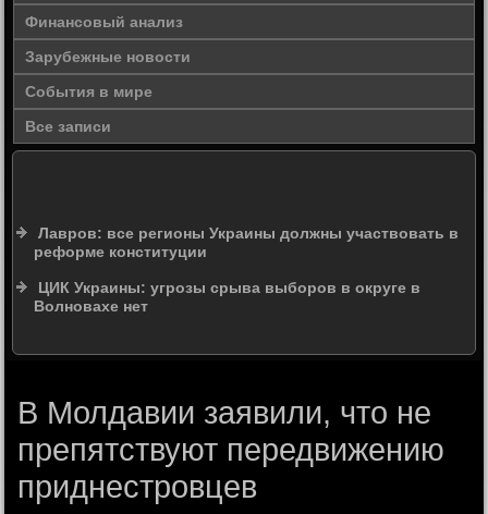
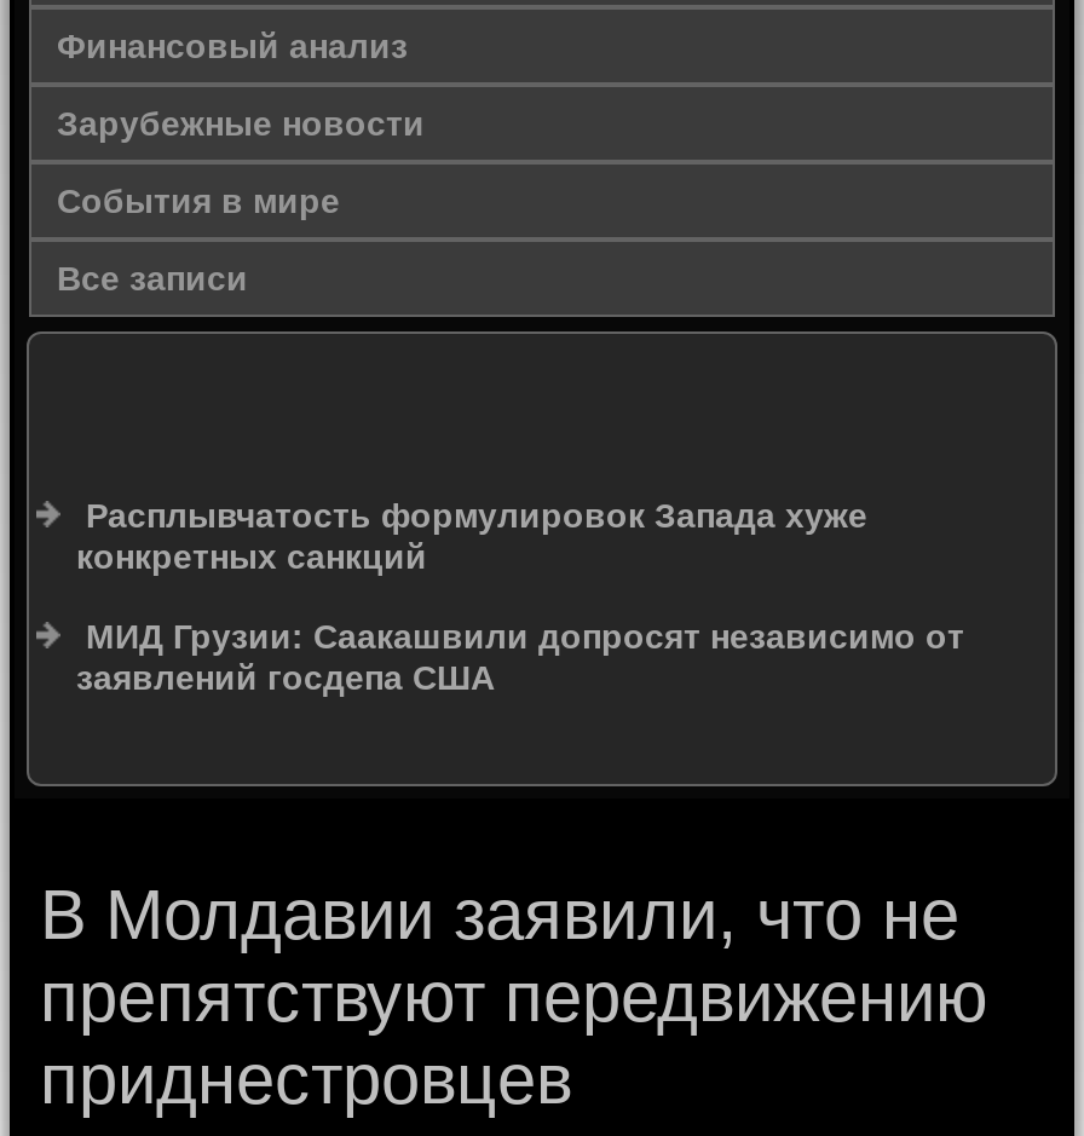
[34,224,459,260] Лавров: все регионы Украины должны участвовать в | реформе конституции -> [76,496,867,576] Расплывчатость формулировок Запада хуже | конкретных санкций
[34,279,421,315] ЦИК Украины: угрозы срыва выборов в округе в | Волновахе нет -> [76,617,964,697] МИД Грузии: Саакашвили допросят независимо от | заявлений госдепа США

